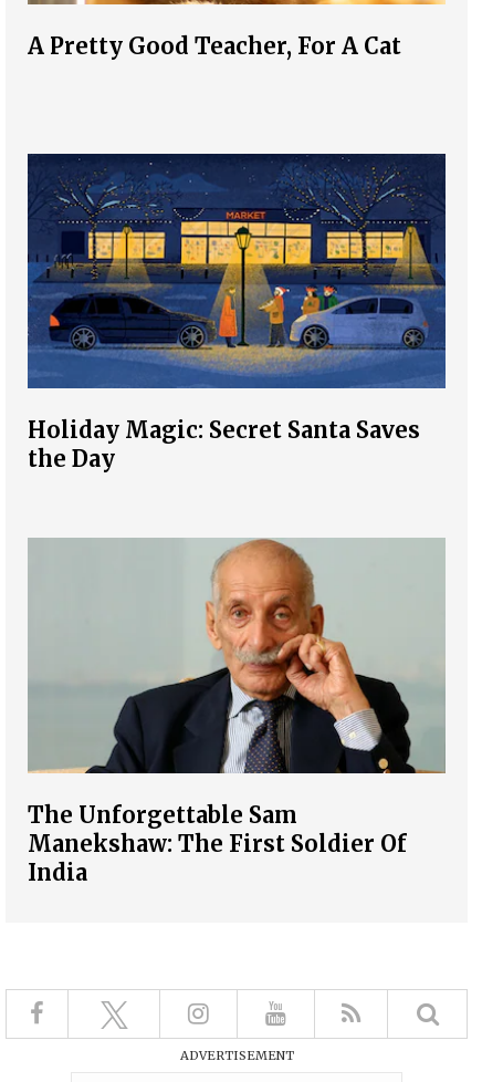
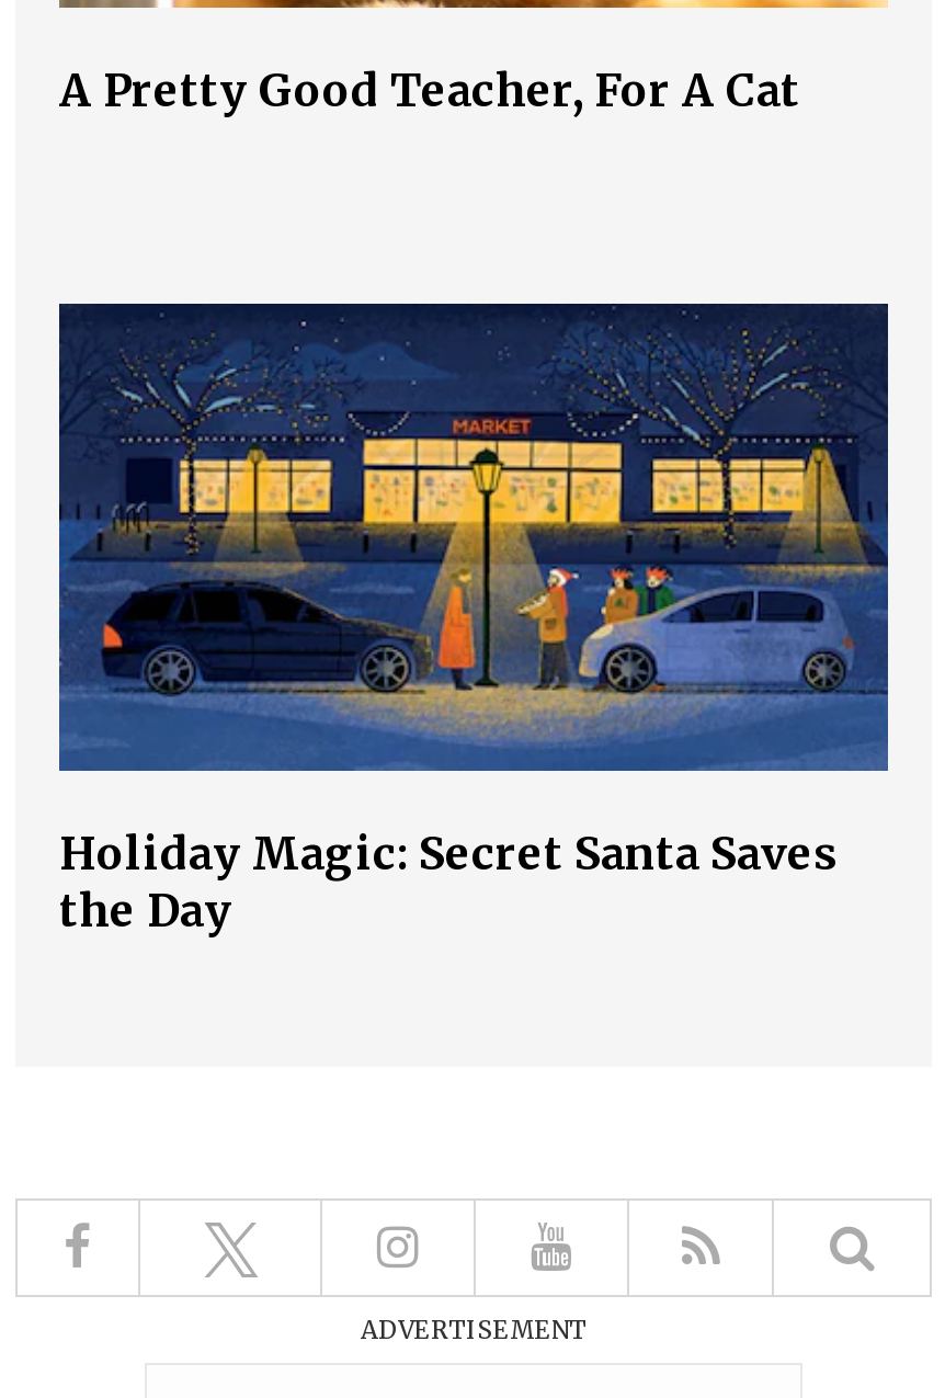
[28,539,446,886] [image] | The Unforgettable Sam | Manekshaw: The First Soldier Of | India -> none

